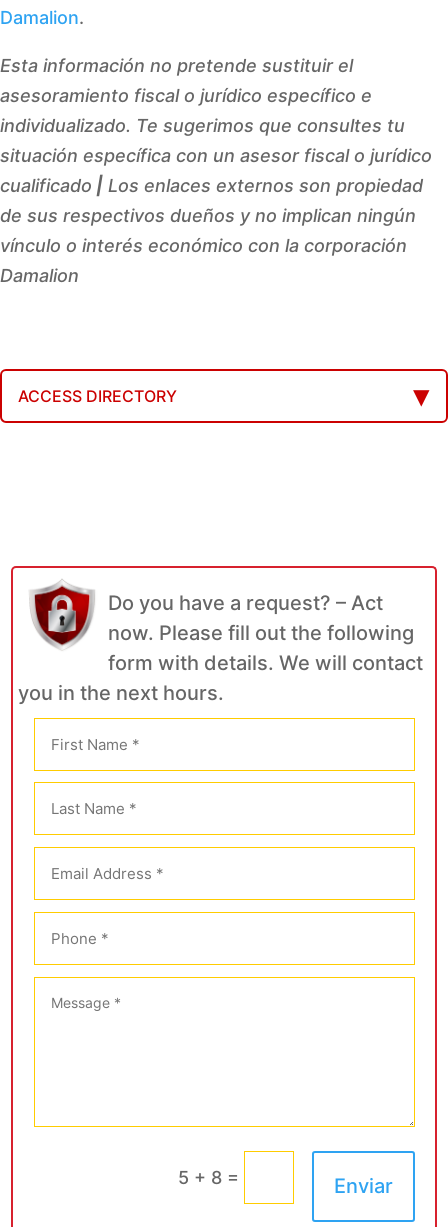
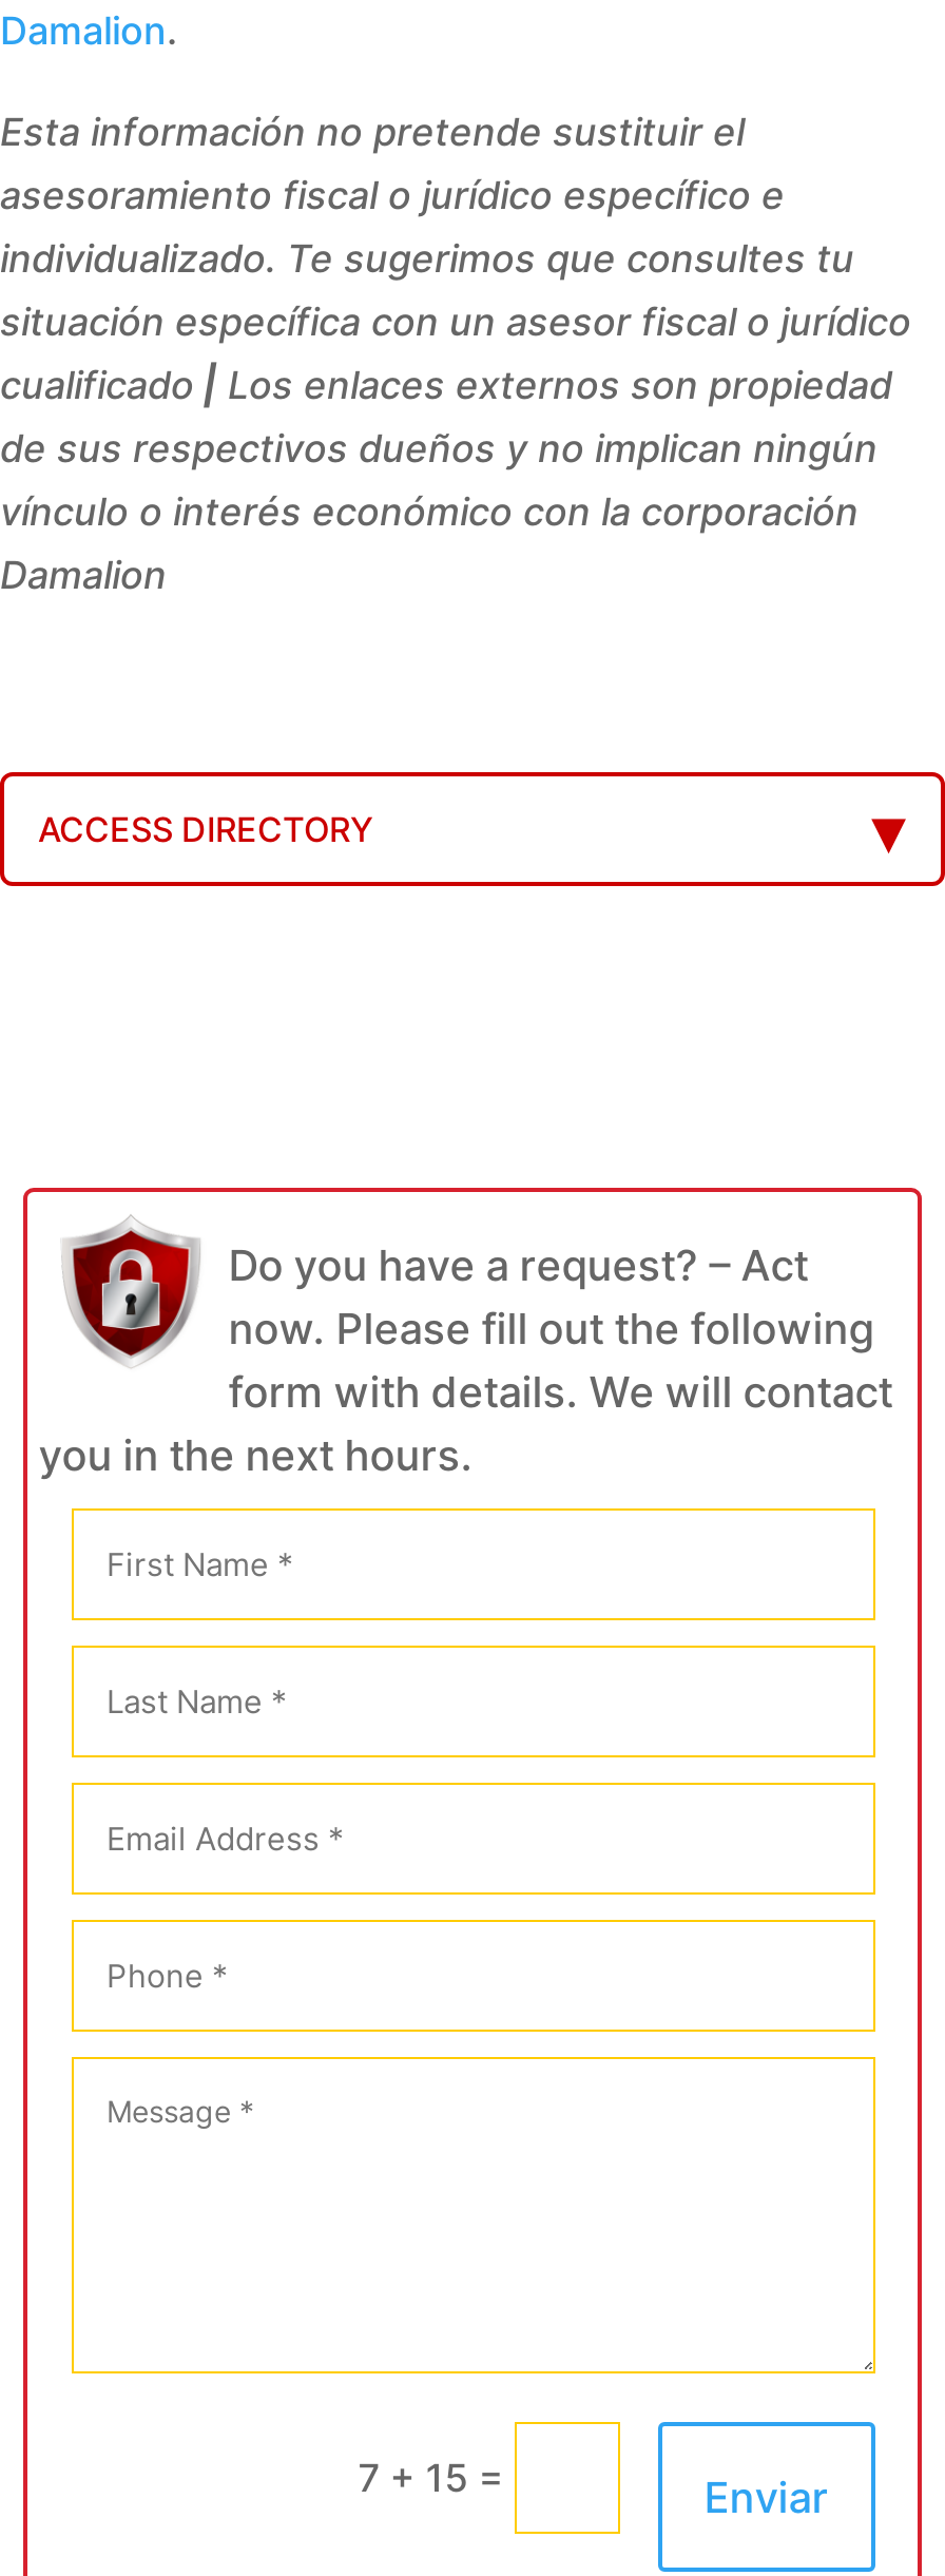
[178,1165,244,1188] 5 + 8 = -> [358,2455,514,2501] 7 + 15 =

